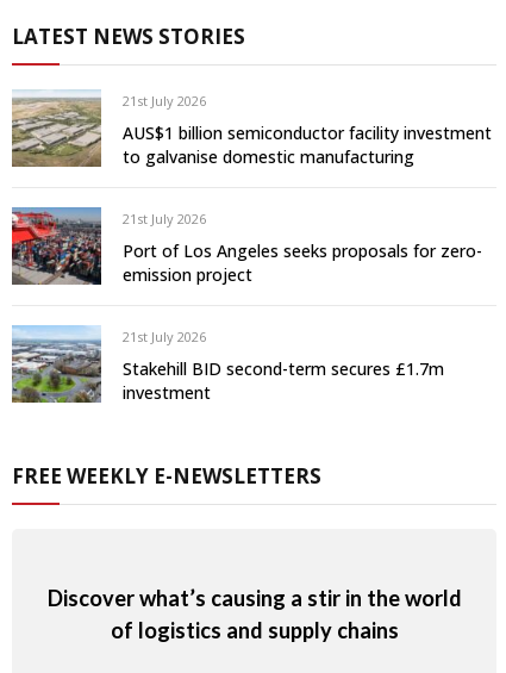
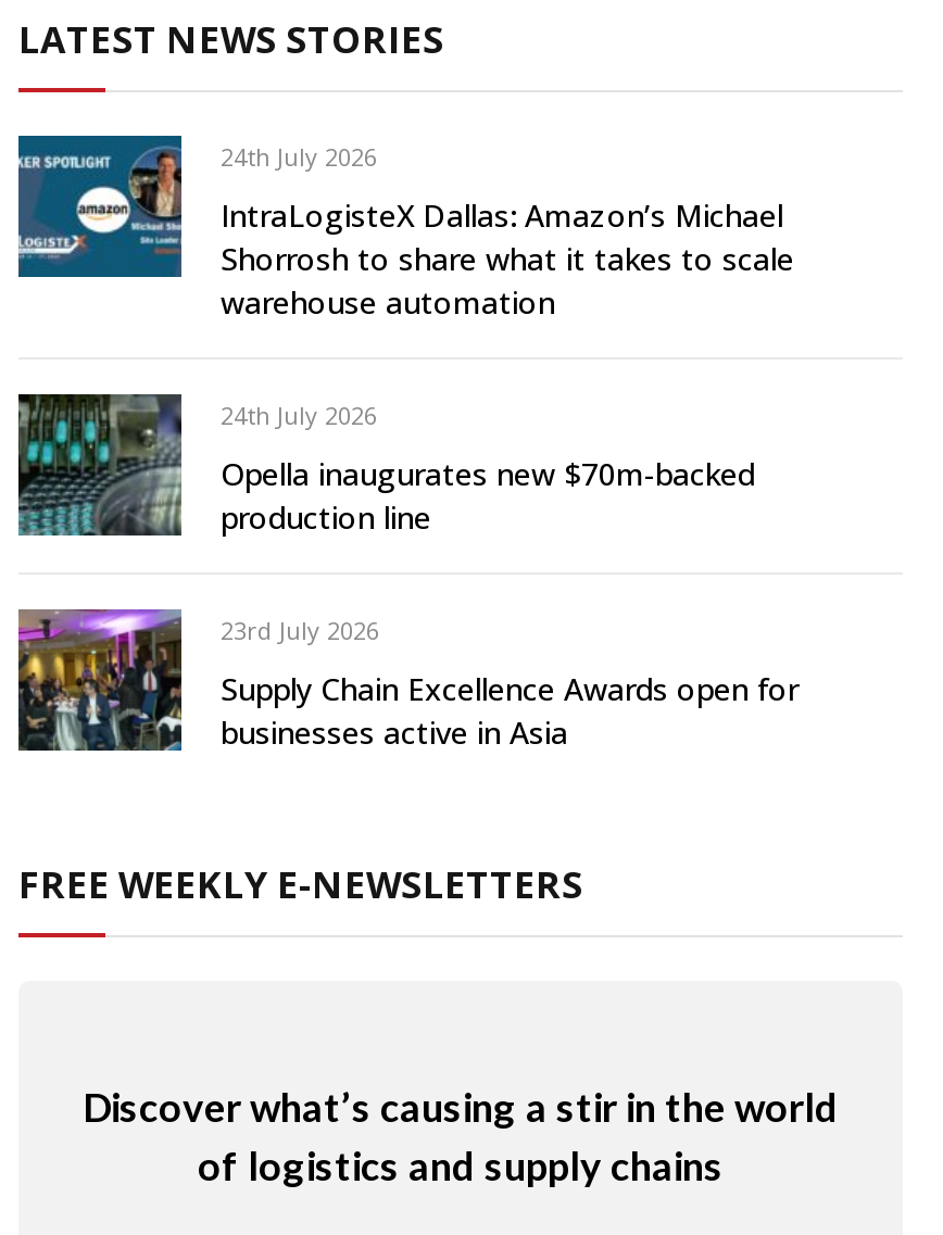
[11,89,206,168] [image] | 21st July 2026 -> [16,134,377,279] [image] | 24th July 2026
[123,122,492,168] AUS$1 billion semiconductor facility investment | to galvanise domestic manufacturing -> [221,195,794,323] IntraLogisteX Dallas: Amazon’s Michael | Shorrosh to share what it takes to scale | warehouse automation
[11,206,206,286] [image] | 21st July 2026 -> [16,392,377,535] [image] | 24th July 2026
[123,240,482,286] Port of Los Angeles seeks proposals for zero- | emission project -> [221,453,755,538] Opella inaugurates new $70m-backed | production line
[11,325,206,404] [image] | 21st July 2026 -> [16,607,379,753] [image] | 23rd July 2026
[123,358,444,404] Stakehill BID second-term secures £1.7m | investment -> [221,668,799,753] Supply Chain Excellence Awards open for | businesses active in Asia

